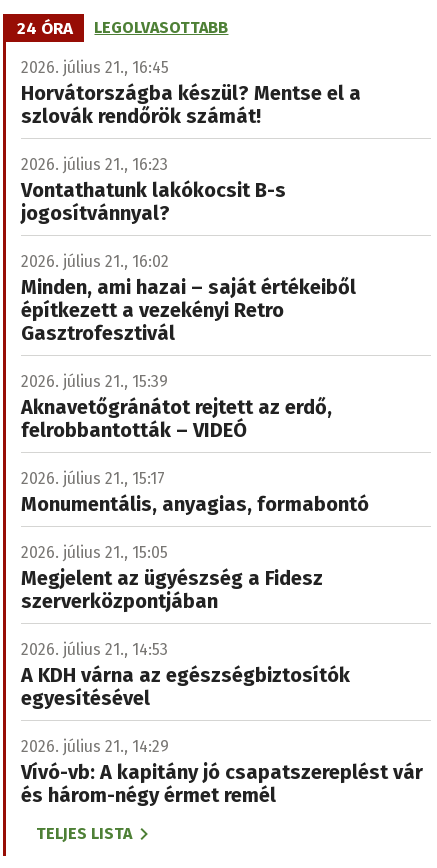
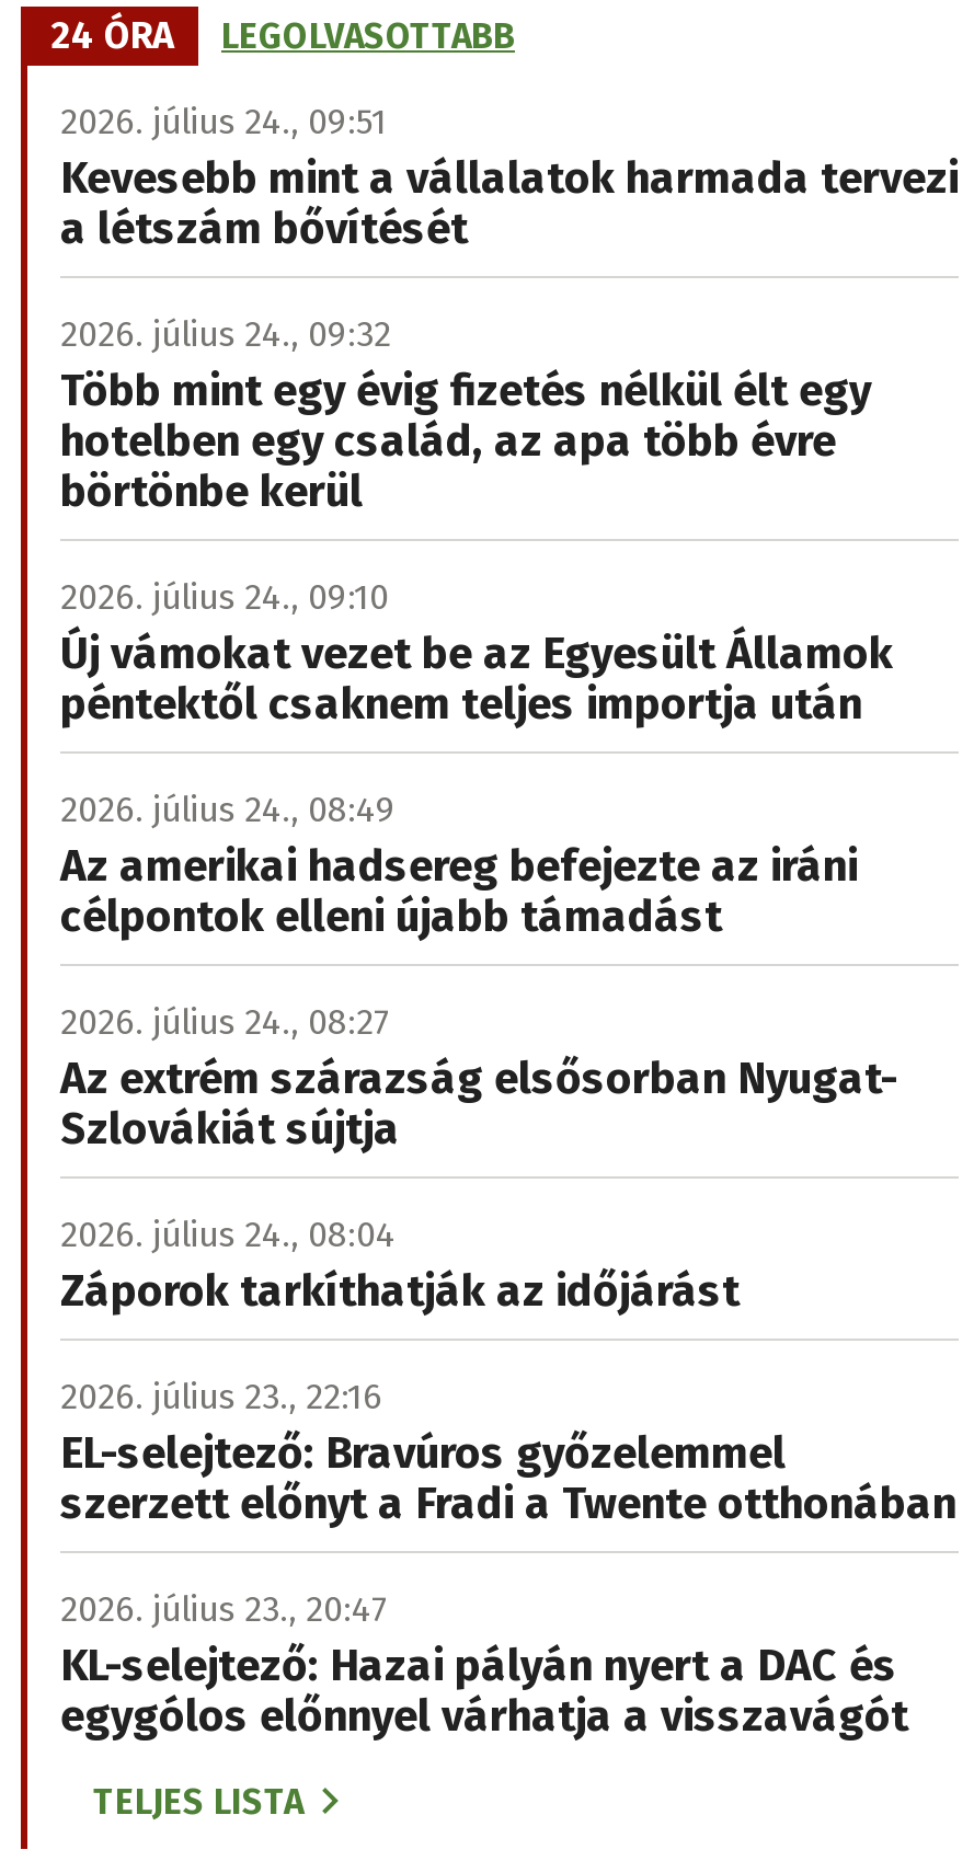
[21,58,361,128] 2026. július 21., 16:45 | Horvátországba készül? Mentse el a | szlovák rendőrök számát! -> [60,102,959,255] 2026. július 24., 09:51 | Kevesebb mint a vállalatok harmada tervezi | a létszám bővítését
[21,155,286,225] 2026. július 21., 16:23 | Vontathatunk lakókocsit B-s | jogosítvánnyal? -> [60,314,871,518] 2026. július 24., 09:32 | Több mint egy évig fizetés nélkül élt egy | hotelben egy család, az apa több évre | börtönbe kerül
[21,252,356,345] 2026. július 21., 16:02 | Minden, ami hazai – saját értékeiből | építkezett a vezekényi Retro | Gasztrofesztivál -> [60,577,893,730] 2026. július 24., 09:10 | Új vámokat vezet be az Egyesült Államok | péntektől csaknem teljes importja után
[21,372,332,442] 2026. július 21., 15:39 | Aknavetőgránátot rejtett az erdő, | felrobbantották – VIDEÓ -> [60,790,858,943] 2026. július 24., 08:49 | Az amerikai hadsereg befejezte az iráni | célpontok elleni újabb támadást
[21,469,369,516] 2026. július 21., 15:17 | Monumentális, anyagias, formabontó -> [60,1002,897,1155] 2026. július 24., 08:27 | Az extrém szárazság elsősorban Nyugat- | Szlovákiát sújtja
[21,543,323,613] 2026. július 21., 15:05 | Megjelent az ügyészség a Fidesz | szerverközpontjában -> [60,1215,740,1317] 2026. július 24., 08:04 | Záporok tarkíthatják az időjárást
[21,640,350,710] 2026. július 21., 14:53 | A KDH várna az egészségbiztosítók | egyesítésével -> [60,1377,956,1530] 2026. július 23., 22:16 | EL-selejtező: Bravúros győzelemmel | szerzett előnyt a Fradi a Twente otthonában
[21,737,423,807] 2026. július 21., 14:29 | Vívó-vb: A kapitány jó csapatszereplést vár | és három-négy érmet remél -> [60,1589,908,1742] 2026. július 23., 20:47 | KL-selejtező: Hazai pályán nyert a DAC és | egygólos előnnyel várhatja a visszavágót

